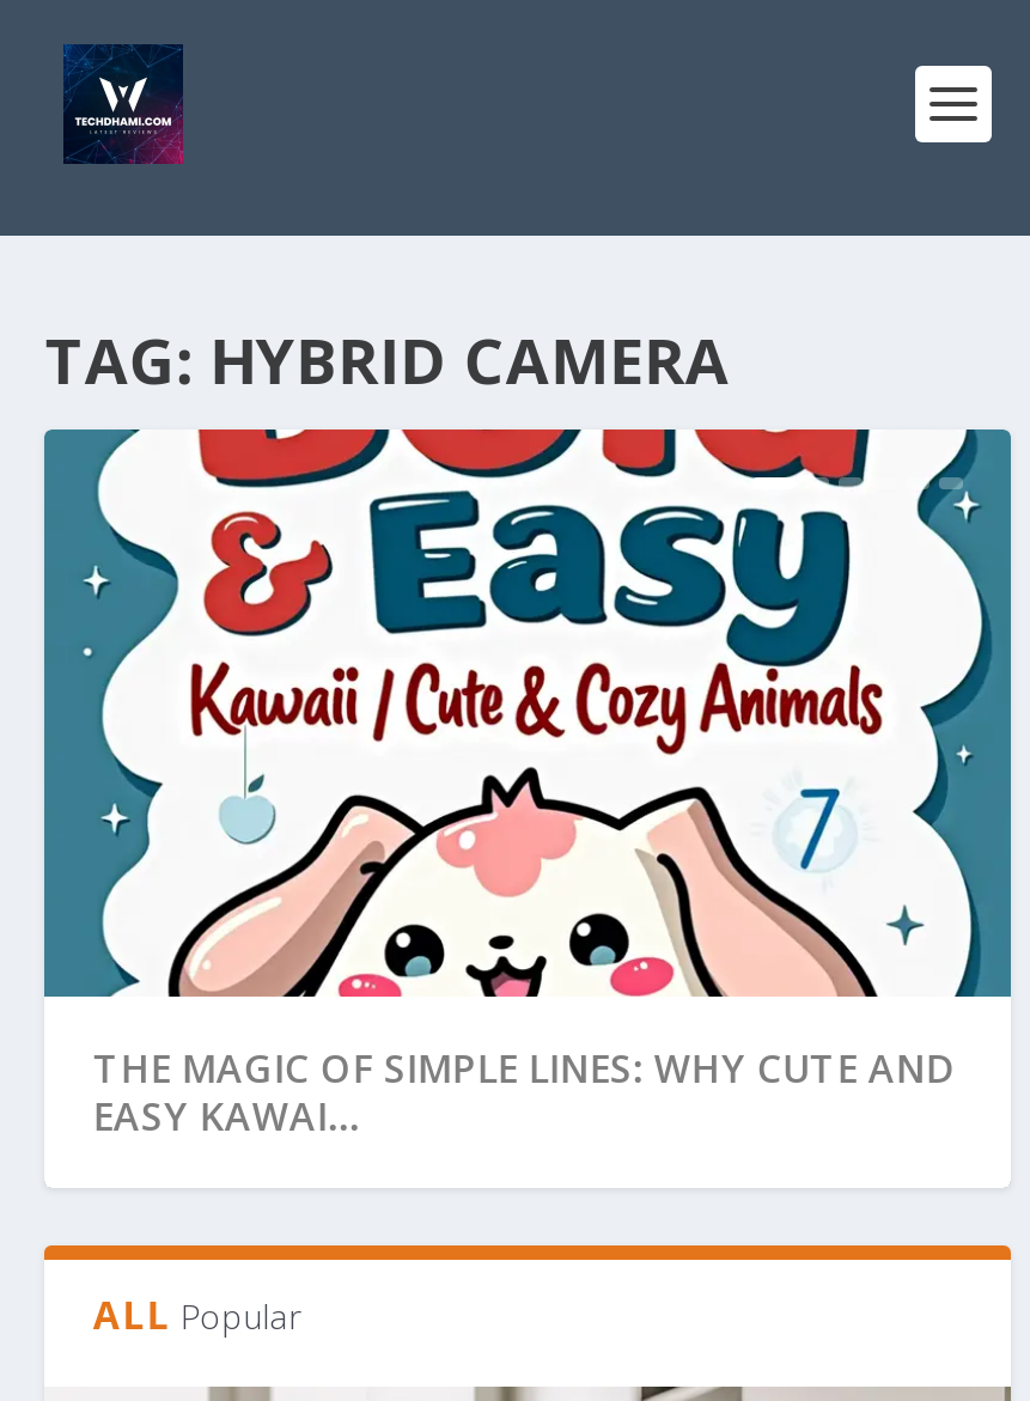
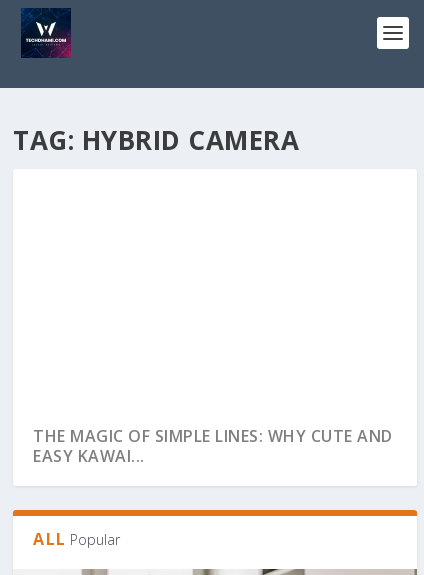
[42,427,1013,999] [image] -> none

